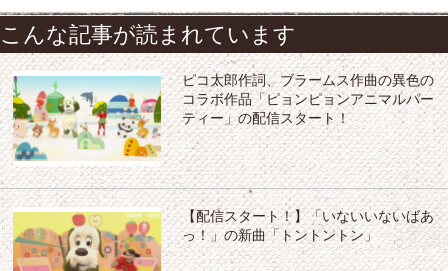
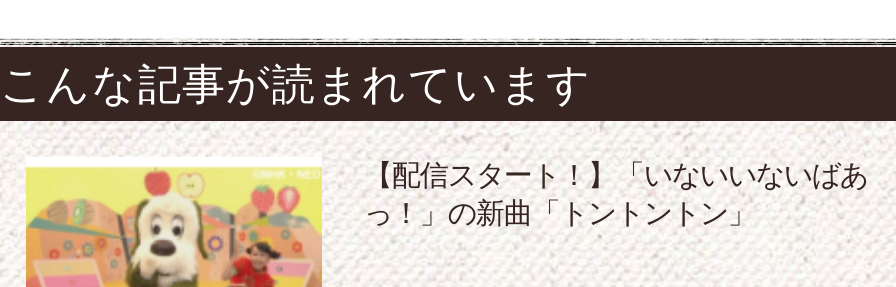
[12,72,434,188] [image] | ピコ太郎作詞、ブラームス作曲の異色の | コラボ作品「ピョンピョンアニマルパー | ティー」の配信スタート！ -> none

